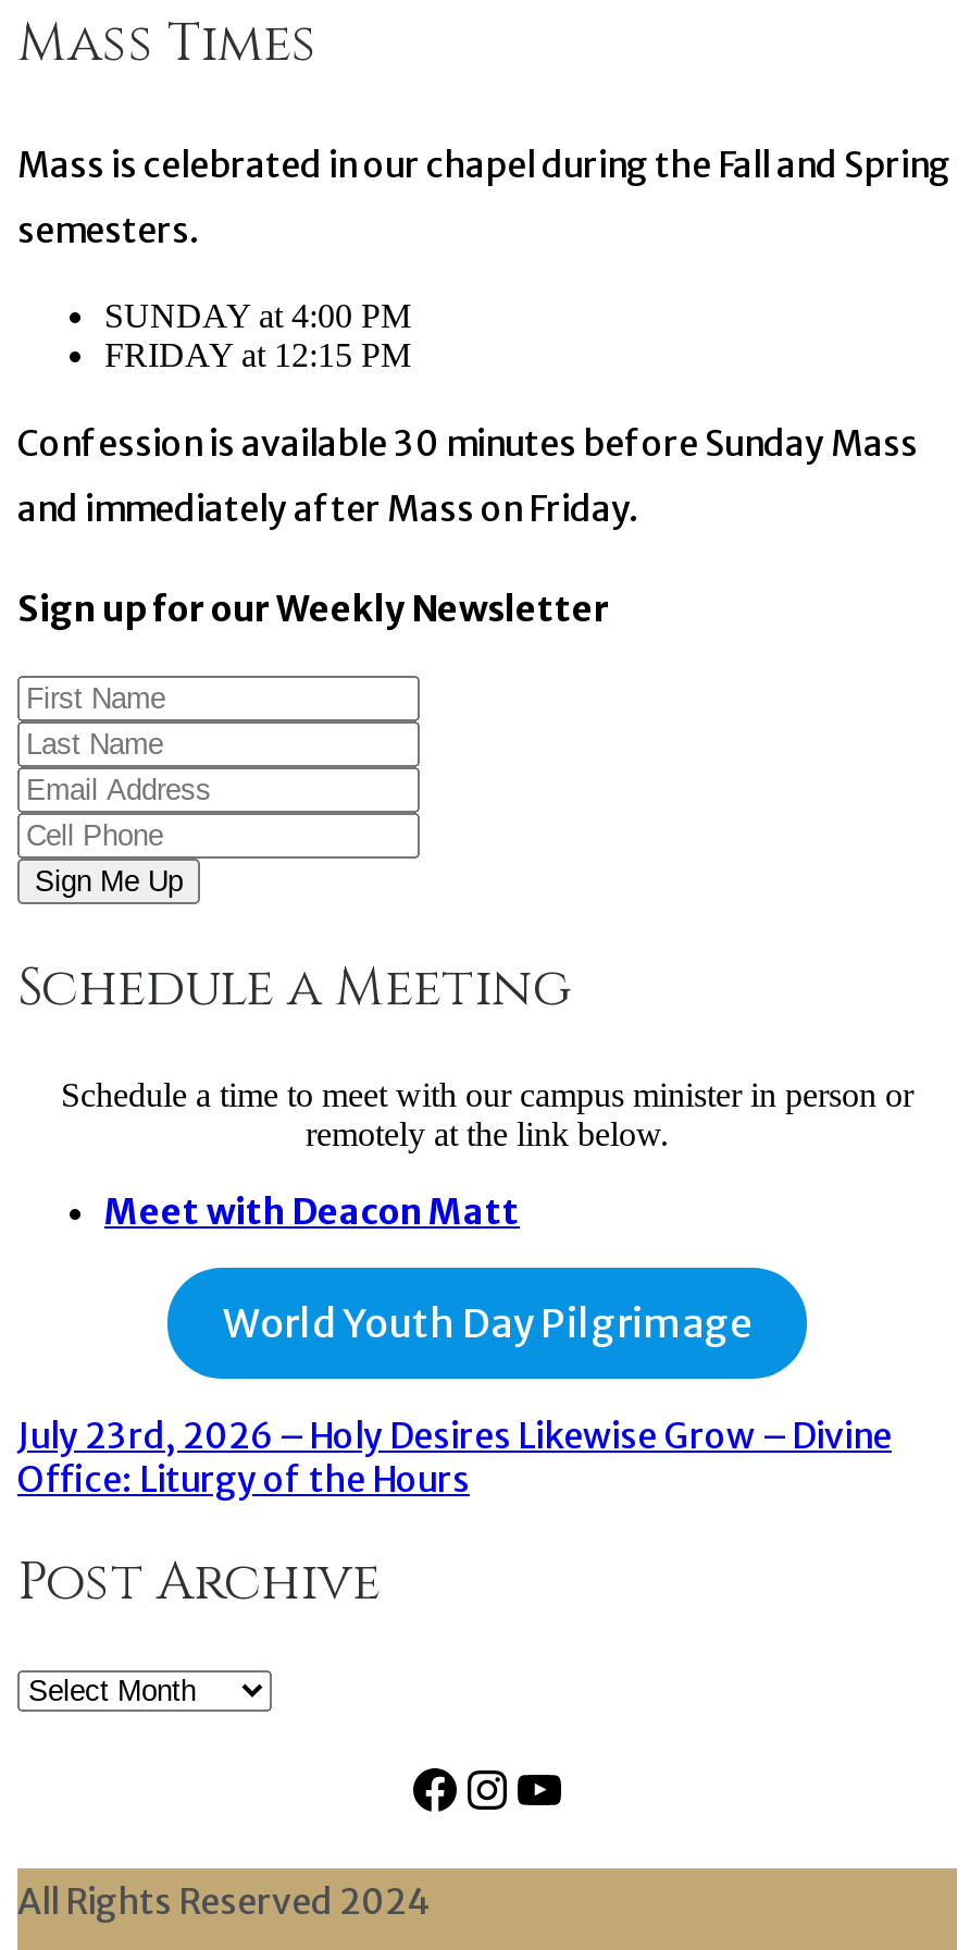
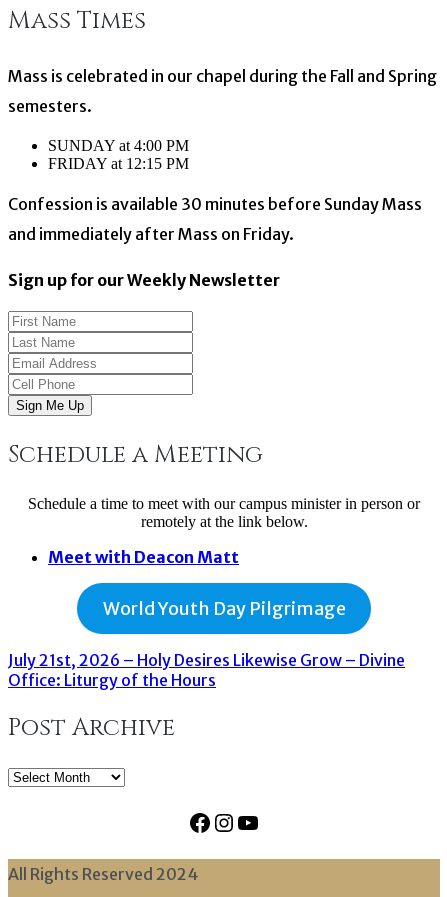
[17,1413,892,1456] July 23rd, 2026 – Holy Desires Likewise Grow – Divine -> [8,650,405,670] July 21st, 2026 – Holy Desires Likewise Grow – Divine

